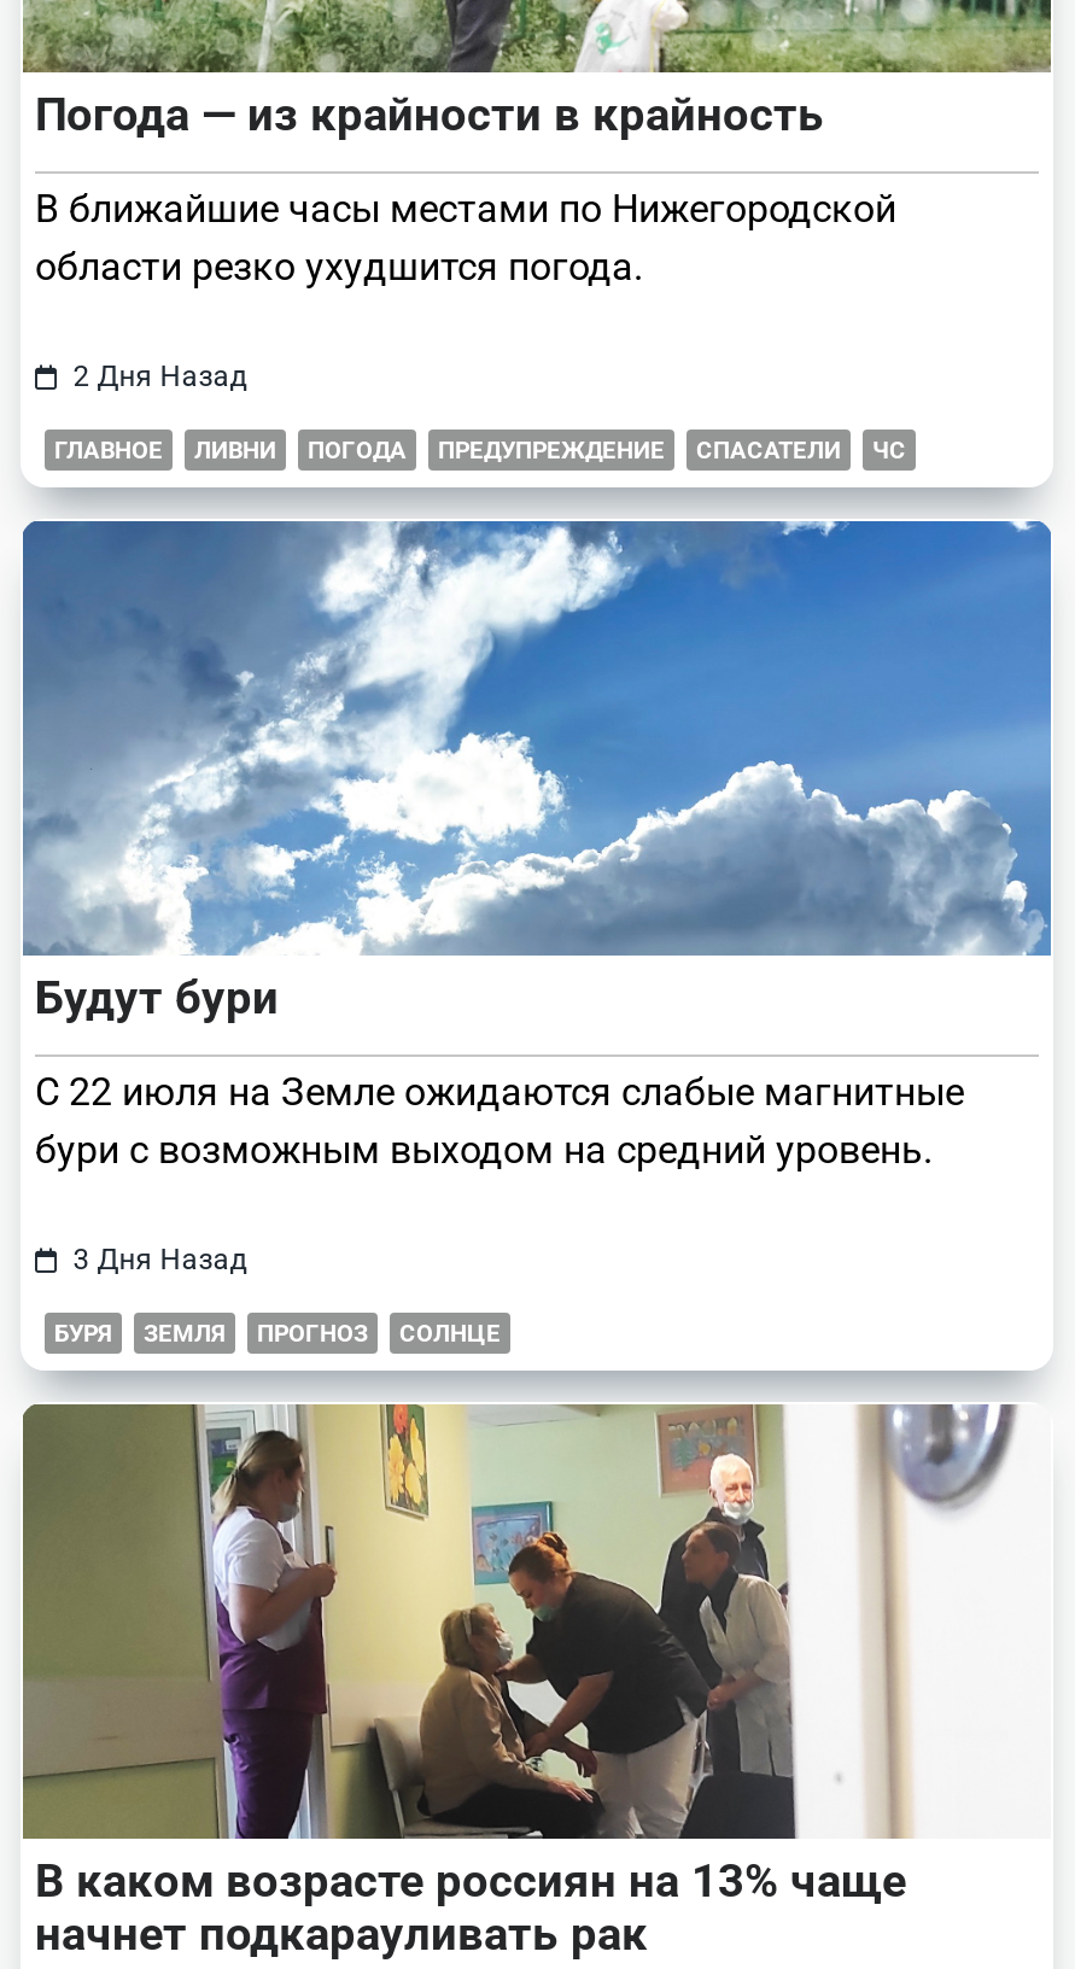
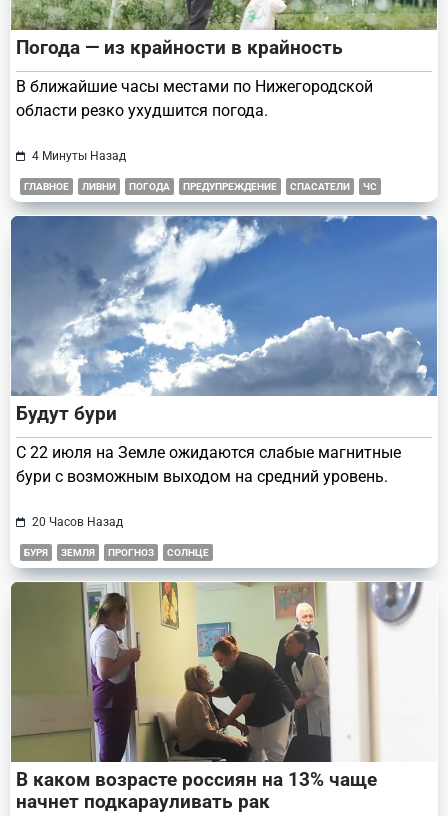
[73,359,247,392] 2 Дня Назад -> [32,149,126,163] 4 Минуты Назад
[73,1242,247,1276] 3 Дня Назад -> [32,515,123,529] 20 Часов Назад

